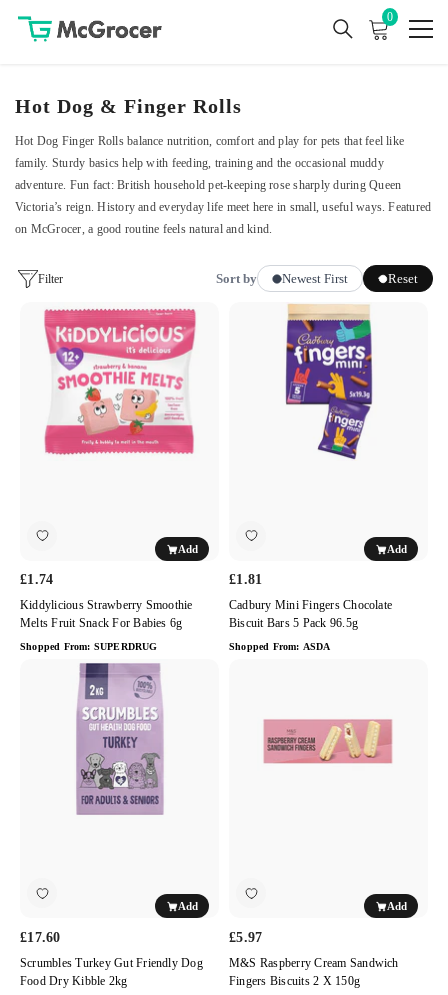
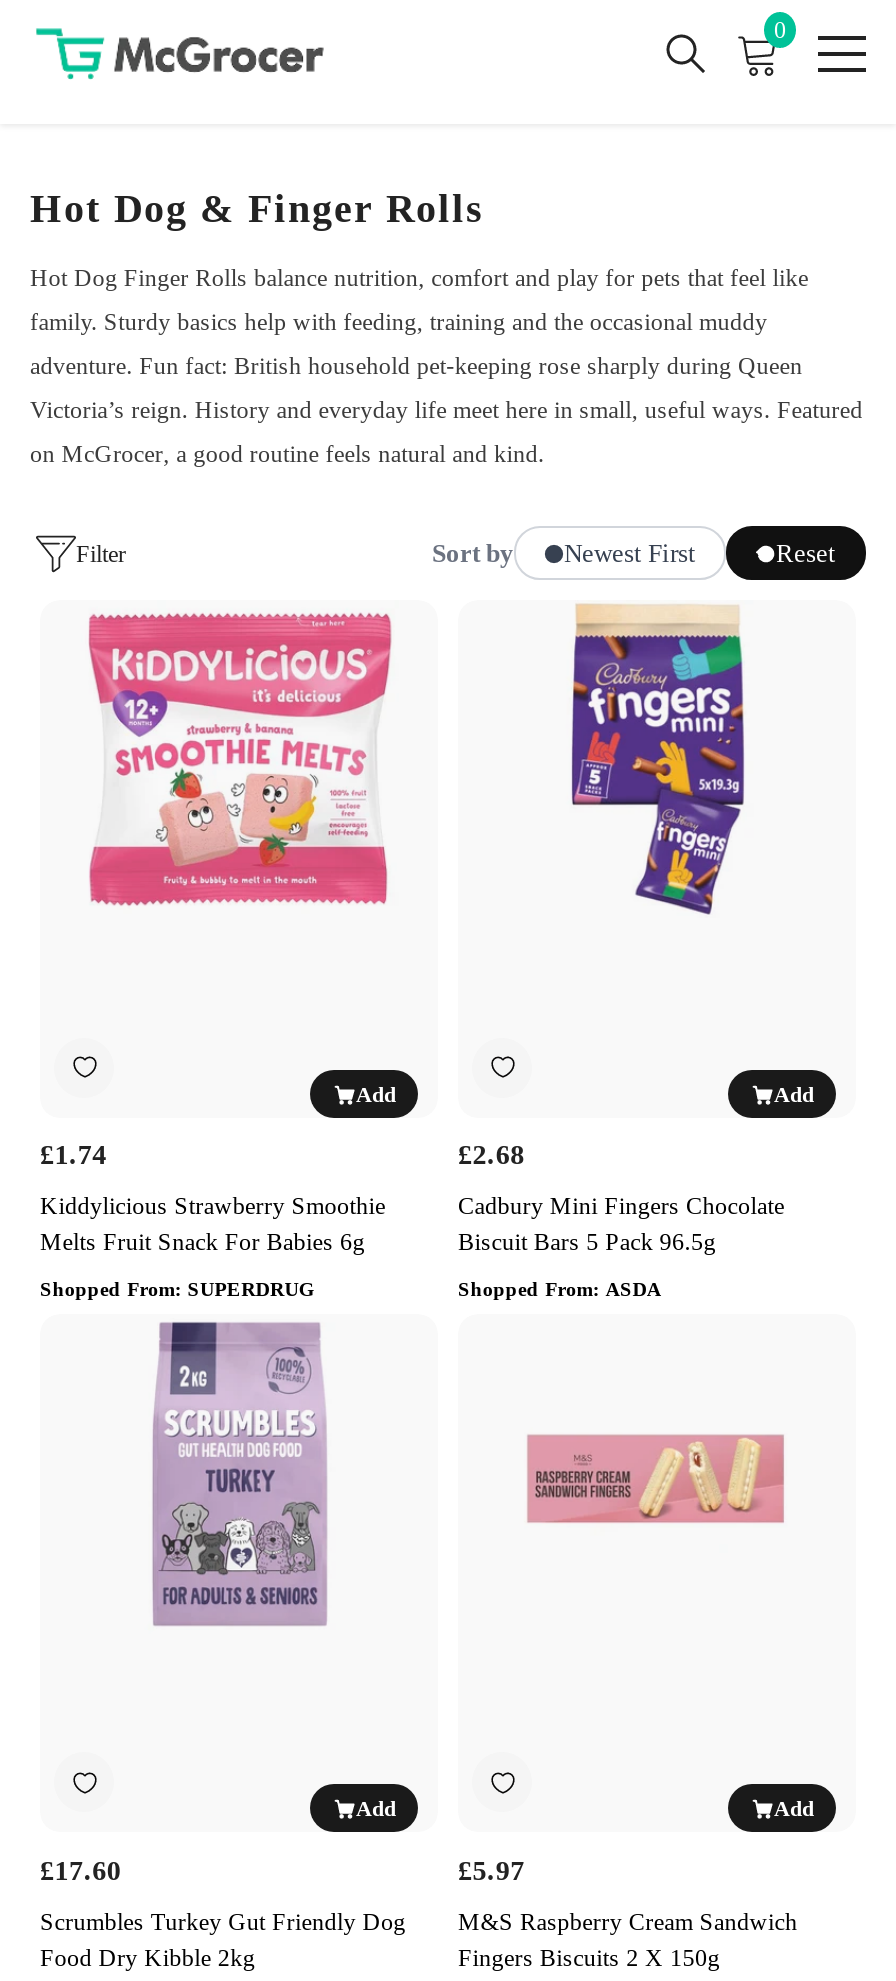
[229,572,262,587] £1.81 -> [458,1141,525,1171] £2.68

